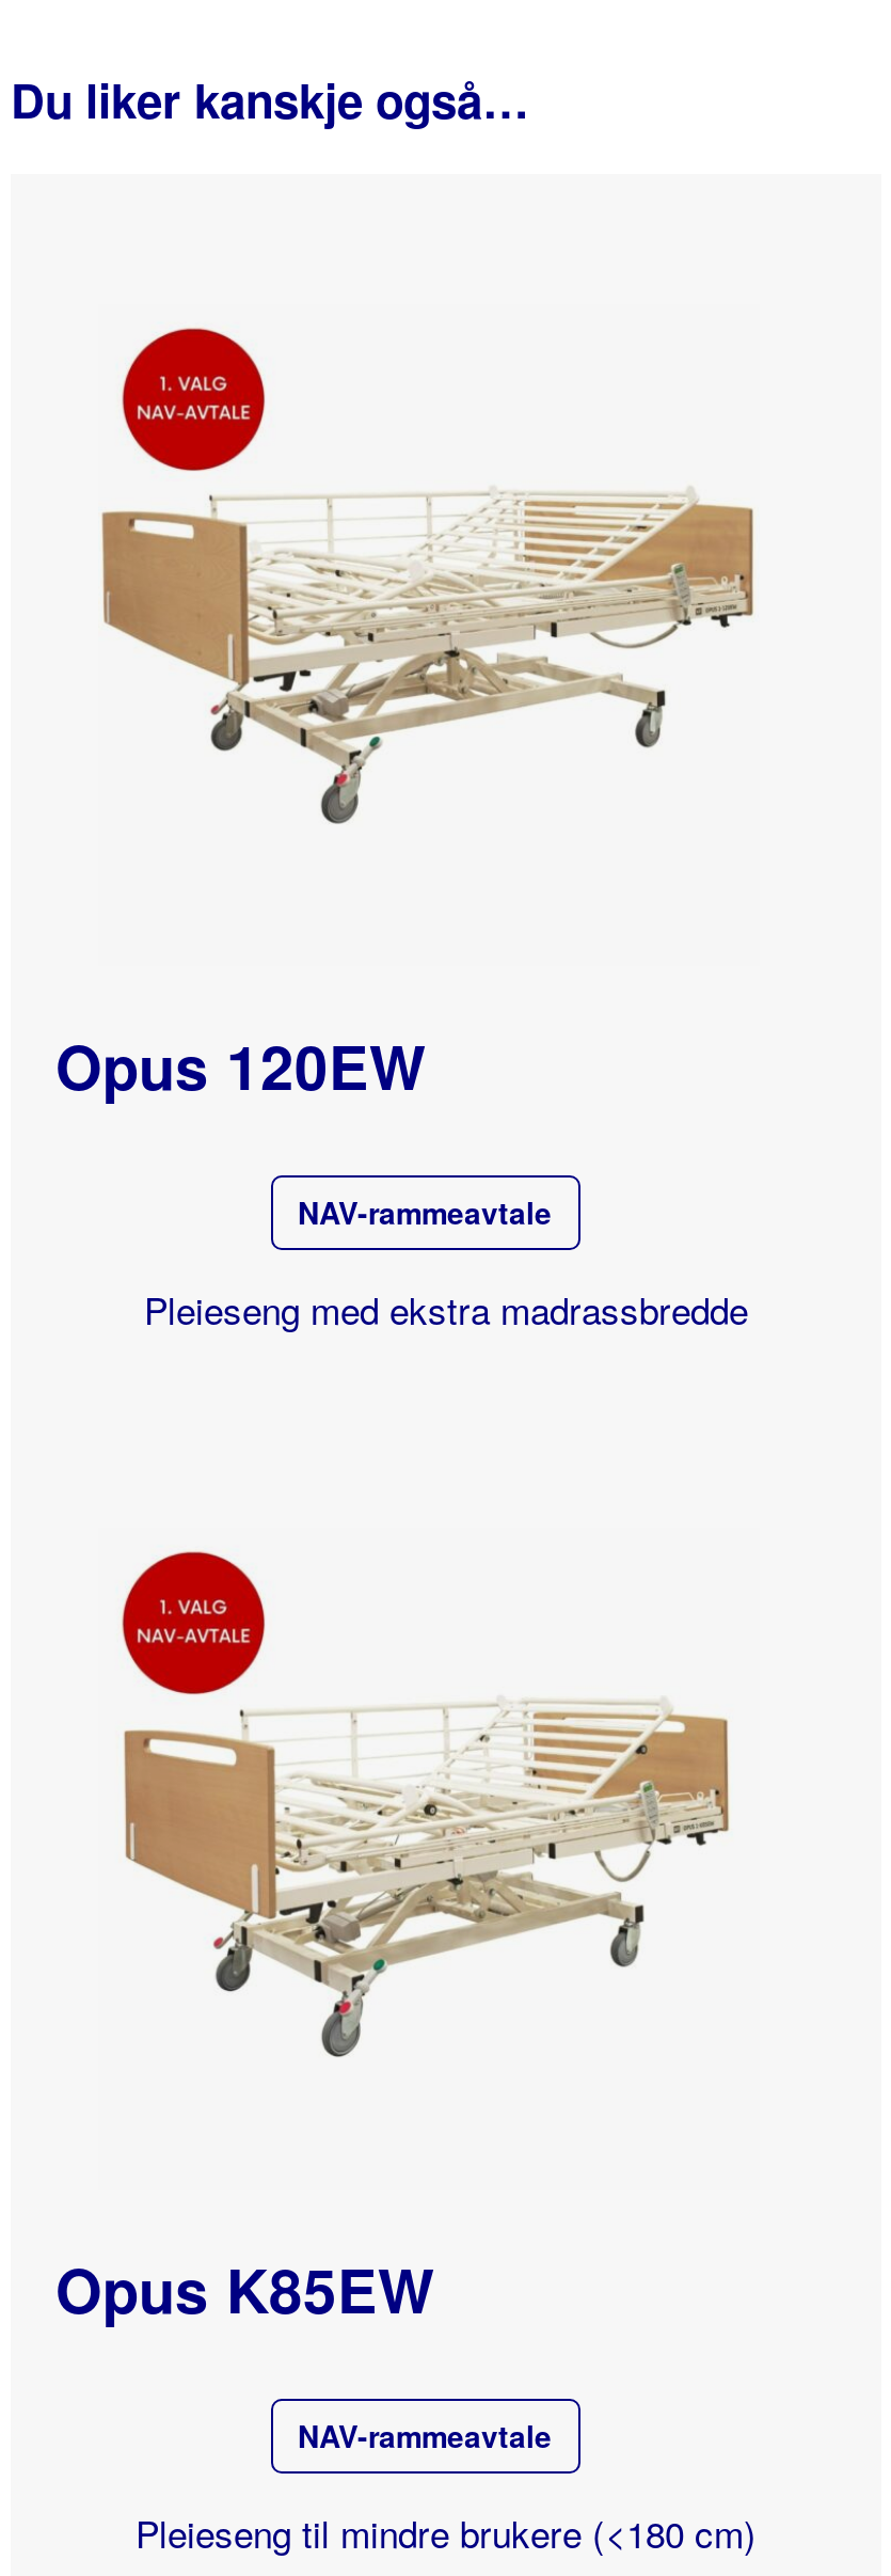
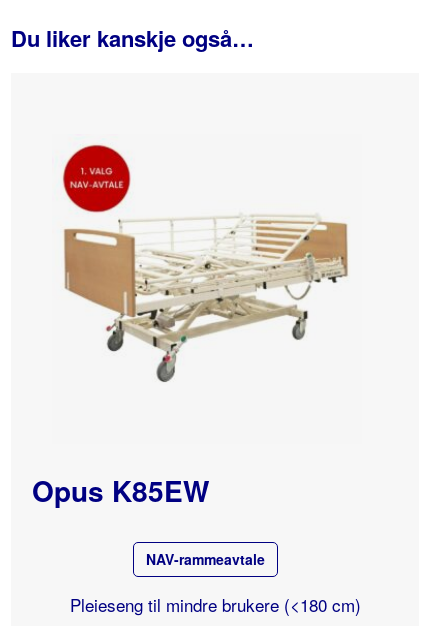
[100,490,755,825] [image] -> none
[55,1022,748,1336] Opus 120EW | NAV-rammeavtale | Pleieseng med ekstra madrassbredde -> none

